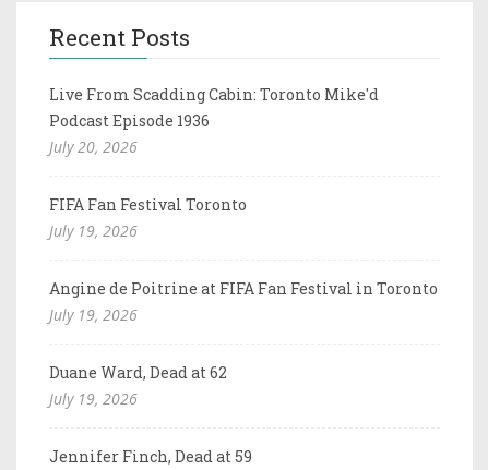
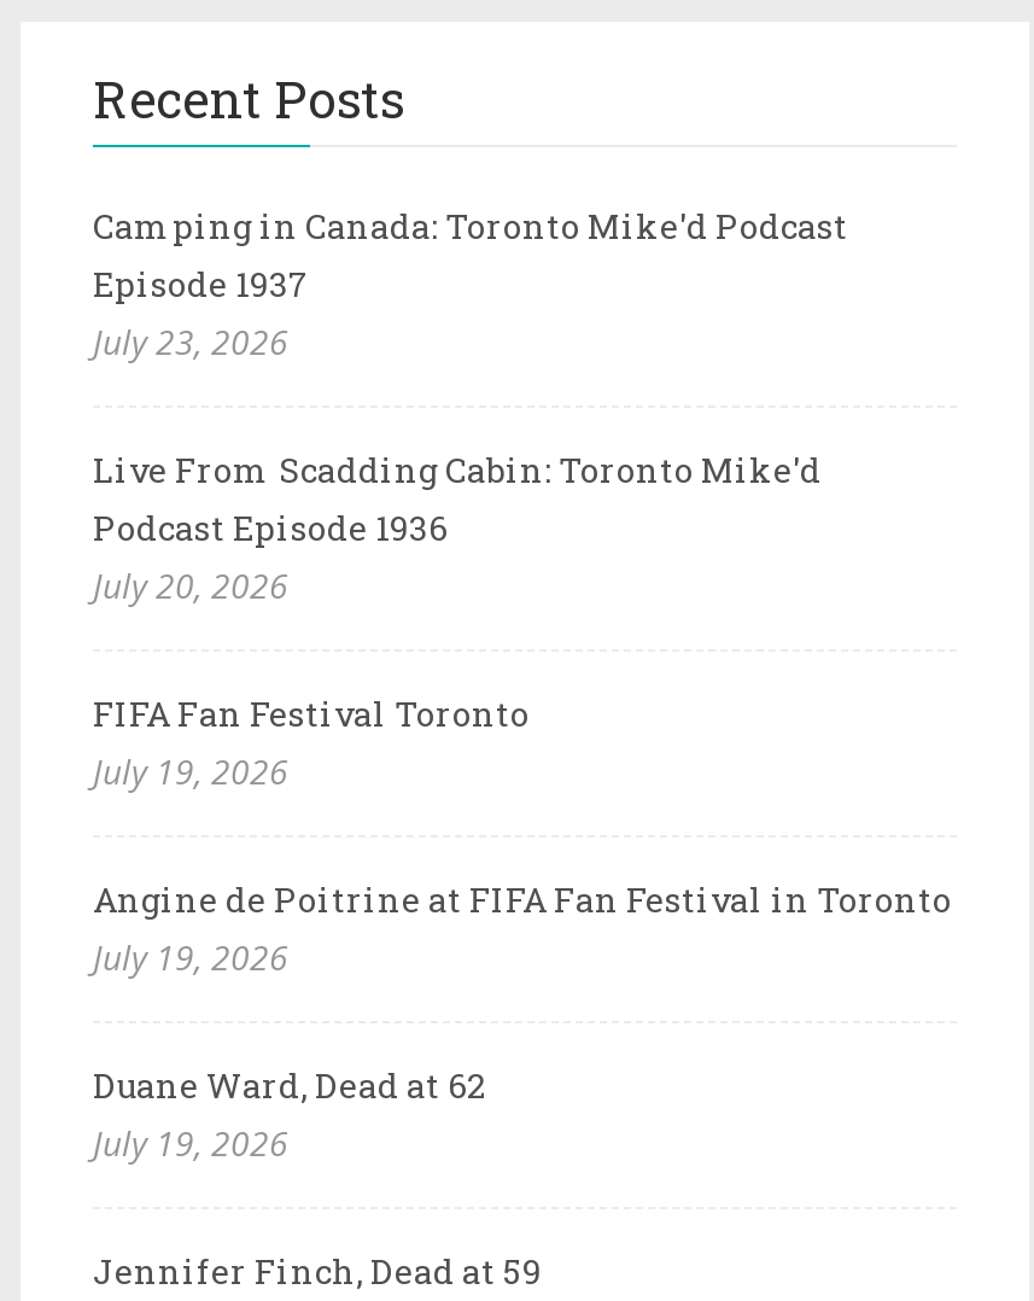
none -> [93,202,848,363] Camping in Canada: Toronto Mike'd Podcast | Episode 1937 | July 23, 2026

